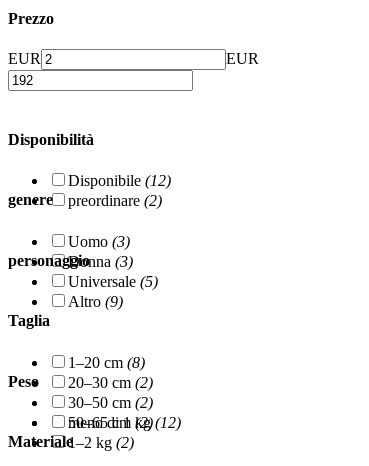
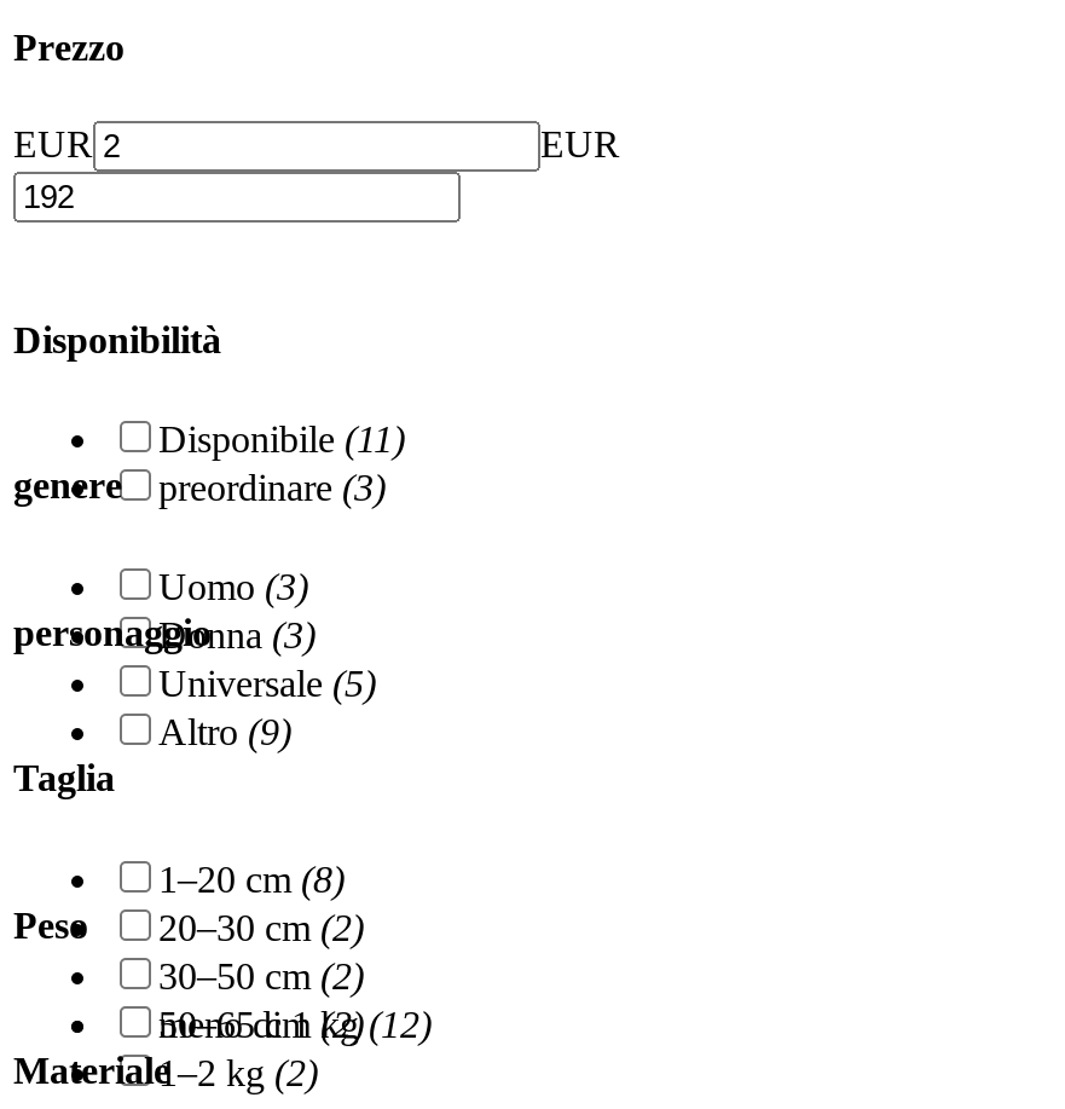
[68,172,171,189] Disponibile (12) -> [158,418,405,460] Disponibile (11)
[8,191,162,209] genere preordinare (2) -> [13,465,386,508] genere preordinare (3)

